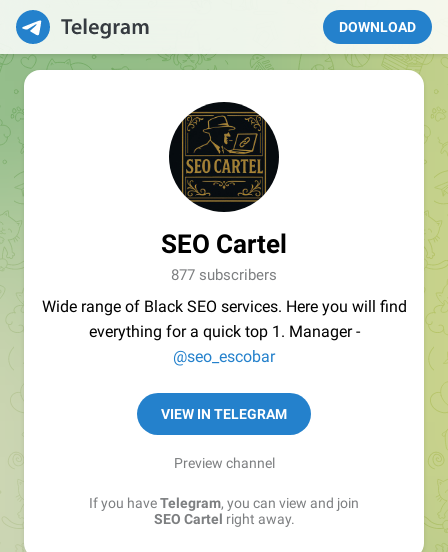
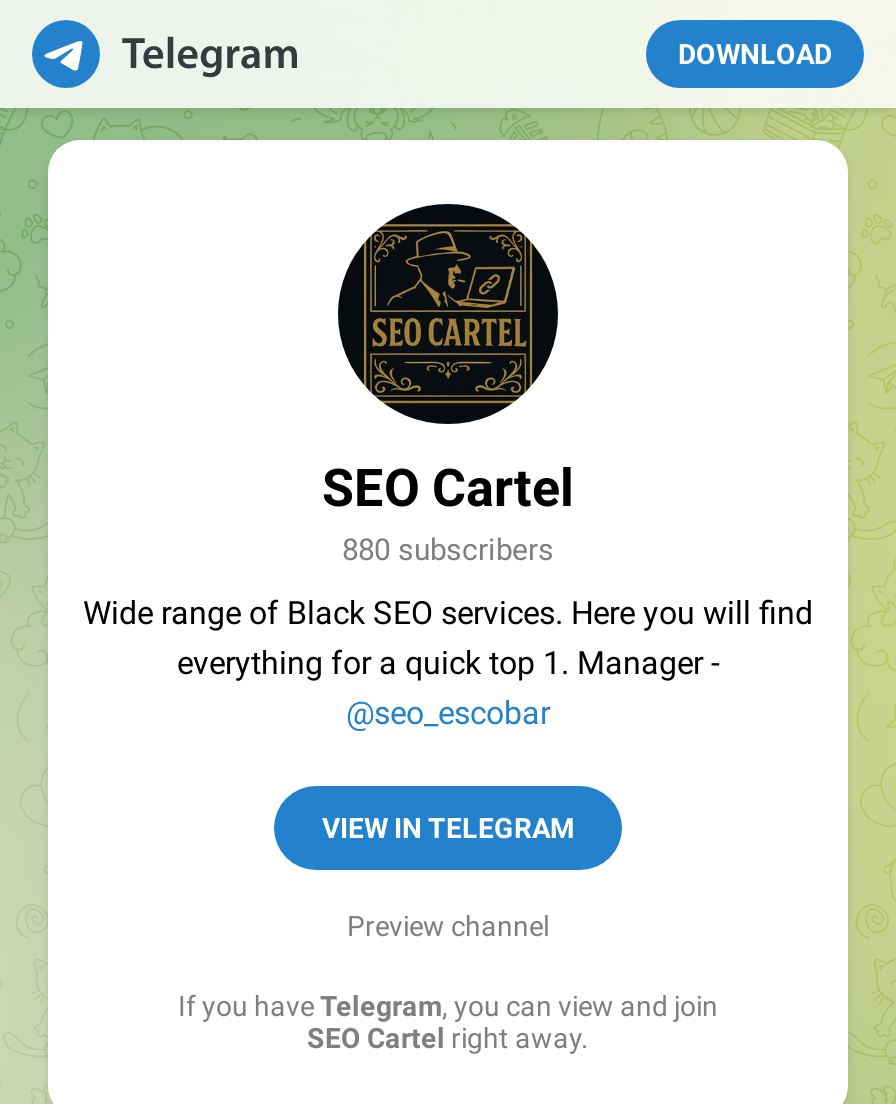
[171,266,277,284] 877 subscribers -> [342,532,554,568] 880 subscribers

